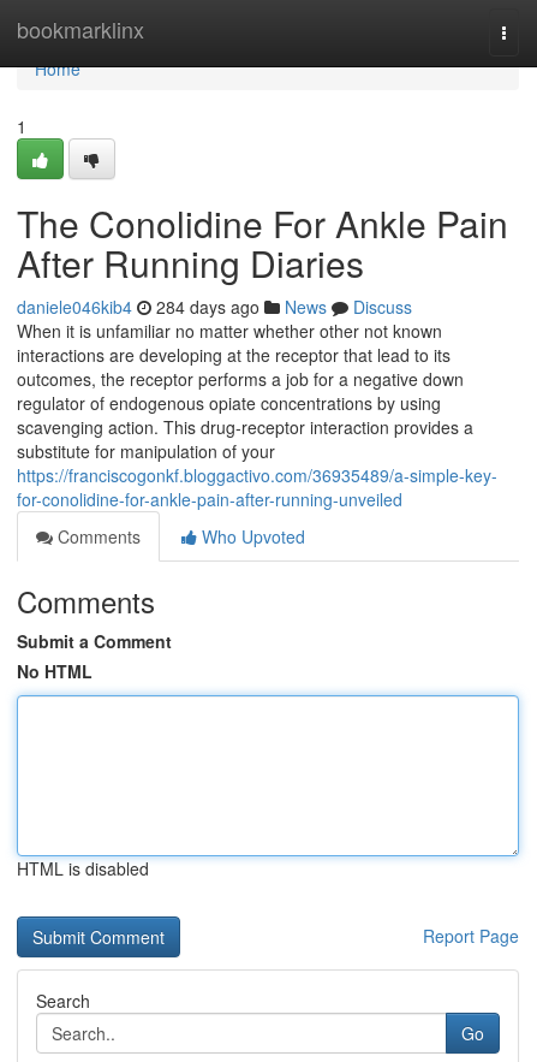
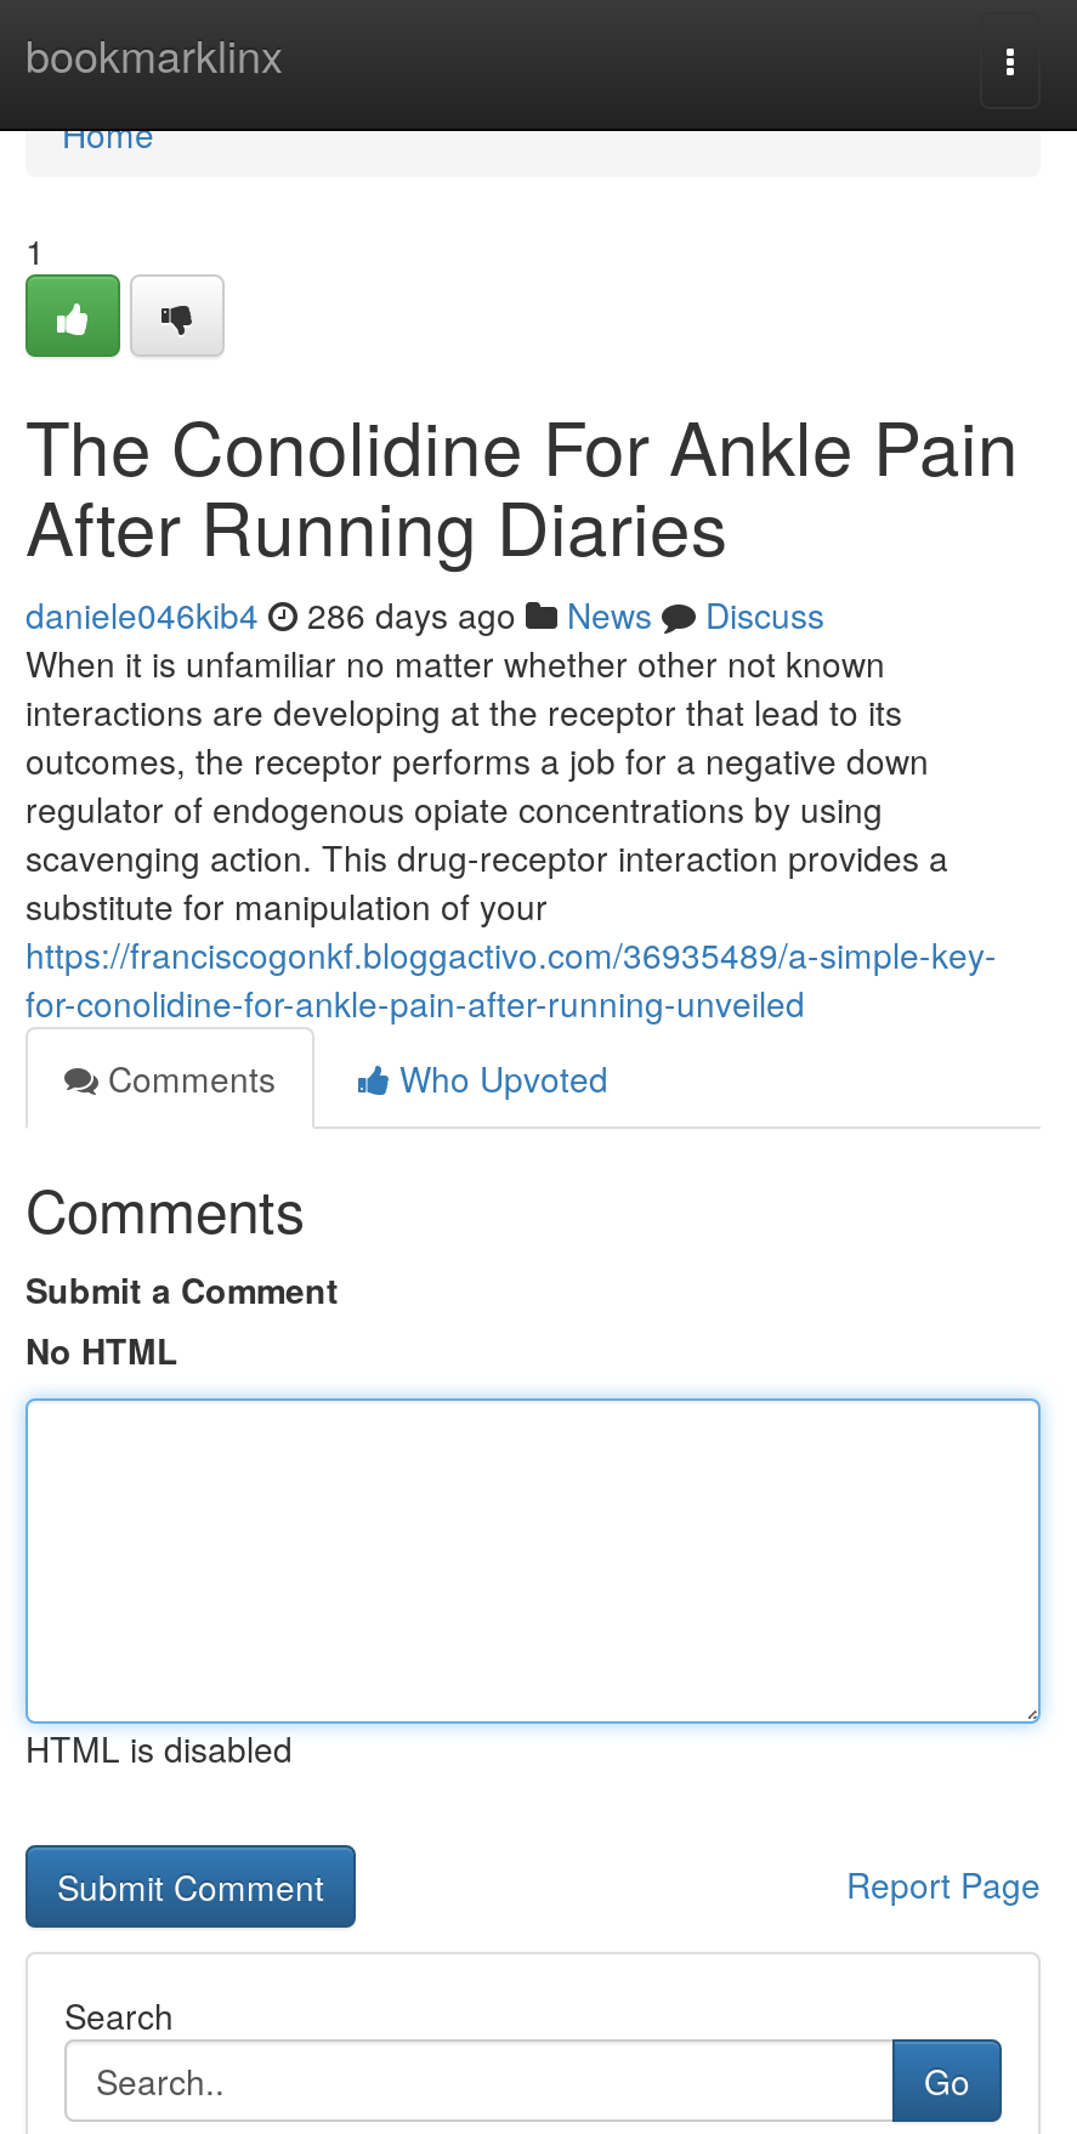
[17,295,412,319] daniele046kib4 284 days ago News Discuss -> [25,590,824,639] daniele046kib4 286 days ago News Discuss

